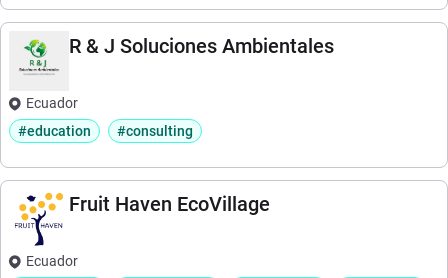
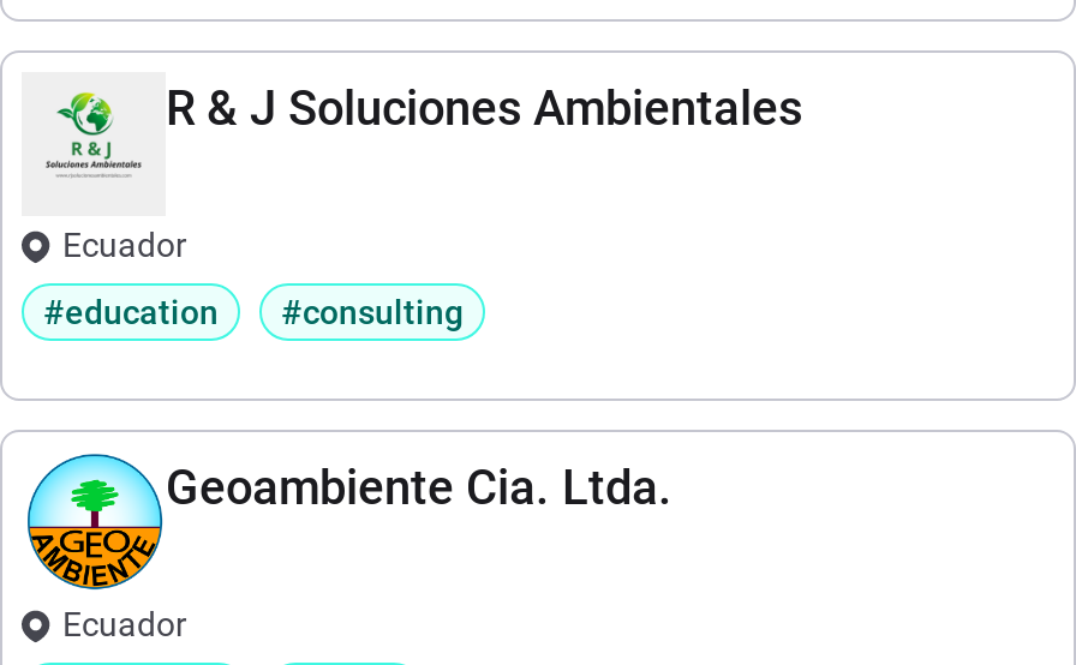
[11,190,270,246] [image] | Fruit Haven EcoVillage -> [24,451,672,591] [image] | Geoambiente Cia. Ltda.

